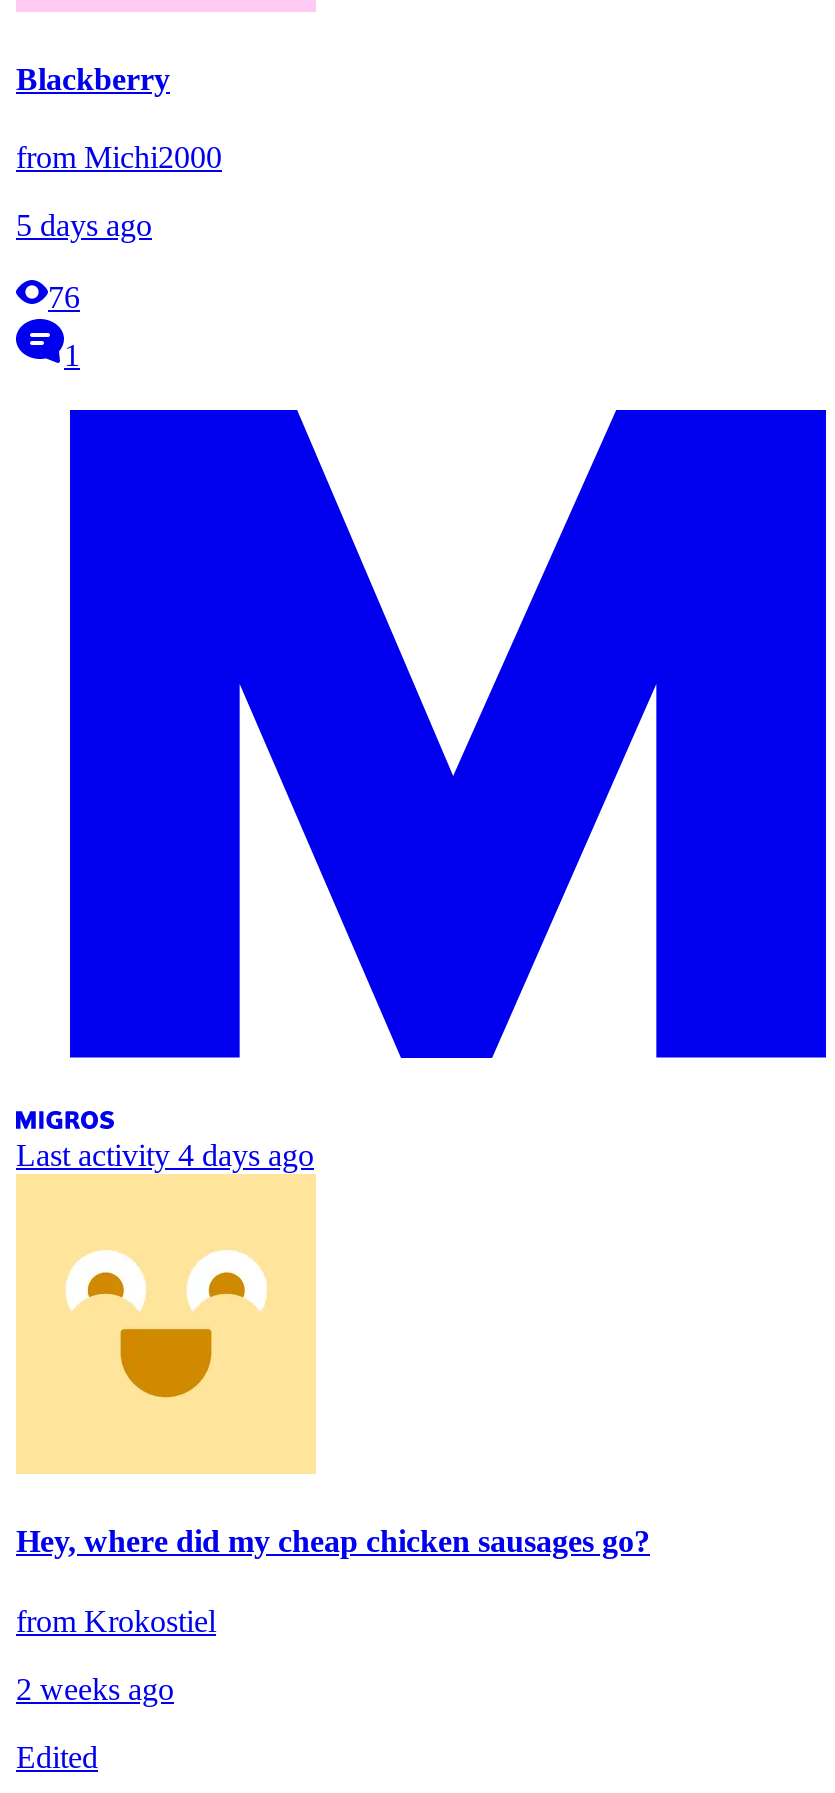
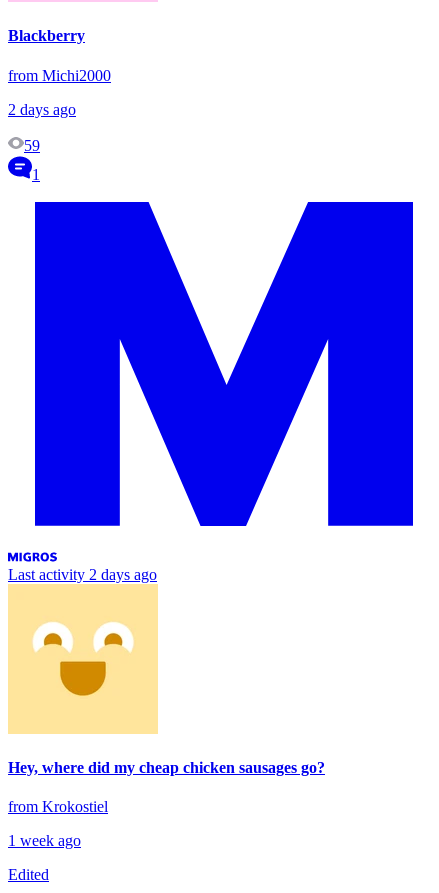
[16,208,152,242] 5 days ago -> [8,101,76,118] 2 days ago
[48,280,80,314] 76 -> [24,137,40,154] 59
[16,1138,314,1172] Last activity 4 days ago -> [8,566,157,583] Last activity 2 days ago
[16,1671,174,1705] 2 weeks ago -> [8,832,81,849] 1 week ago

